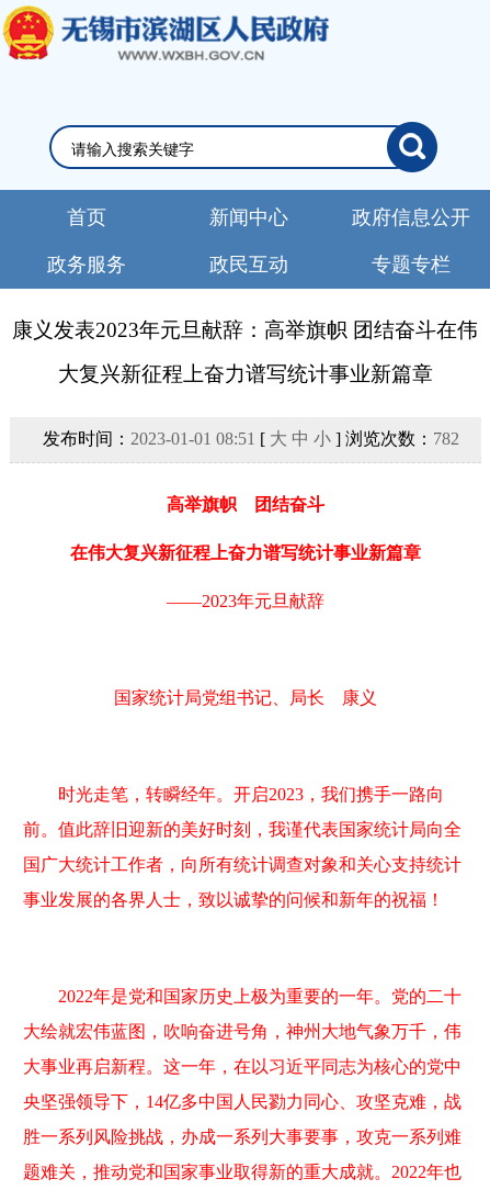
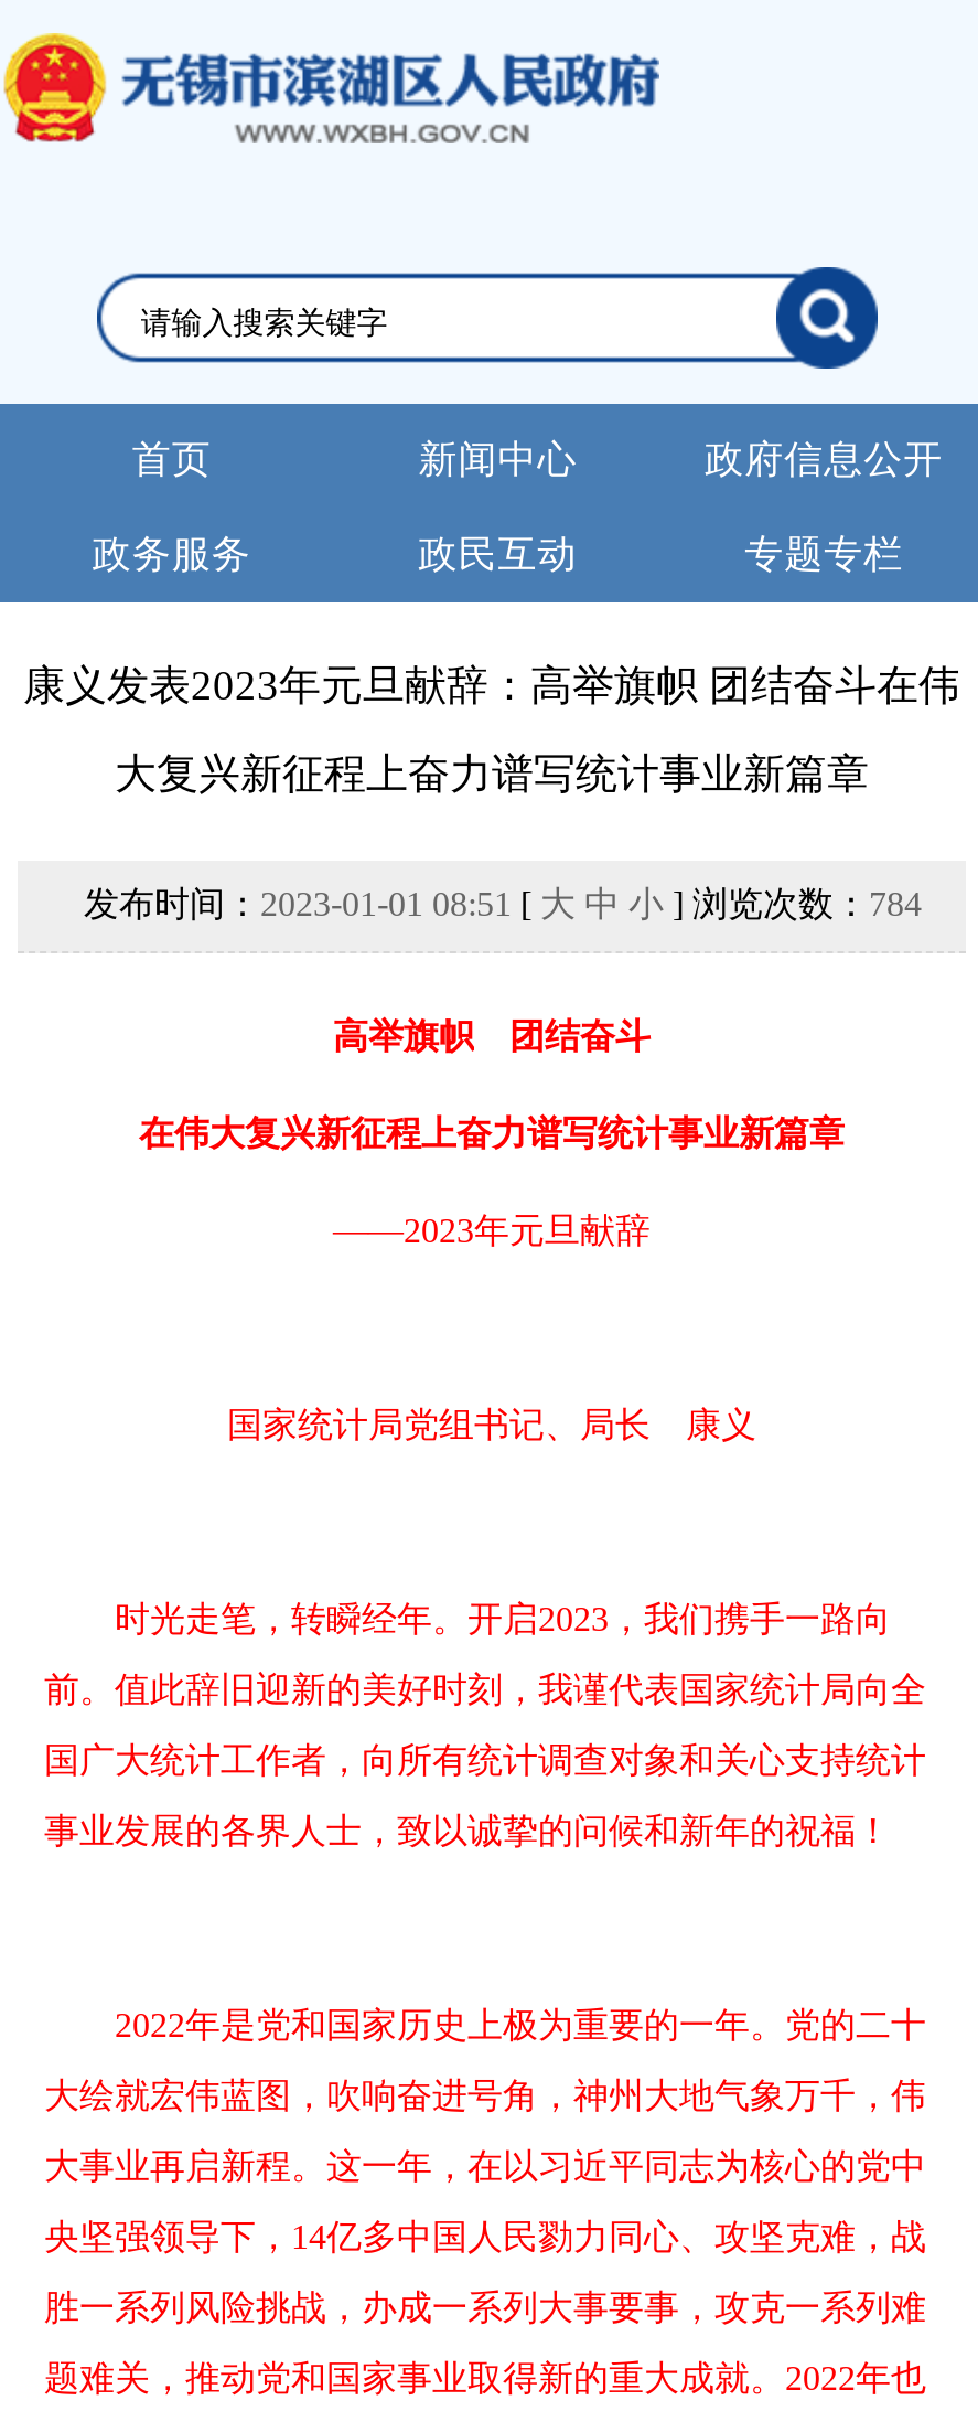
[43,429,459,448] 发布时间：2023-01-01 08:51 [大 中 小] 浏览次数：782 -> [84,885,922,923] 发布时间：2023-01-01 08:51 [大 中 小] 浏览次数：784

